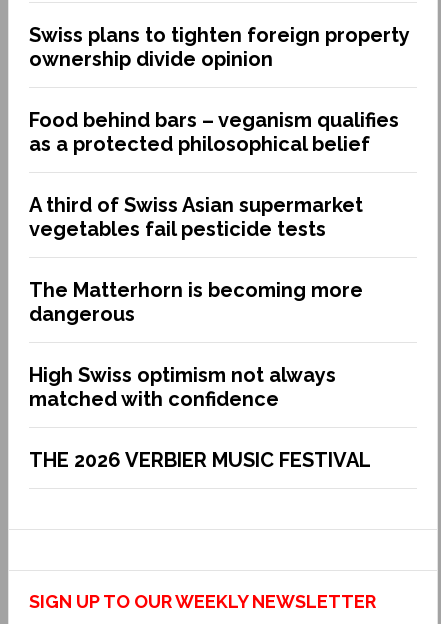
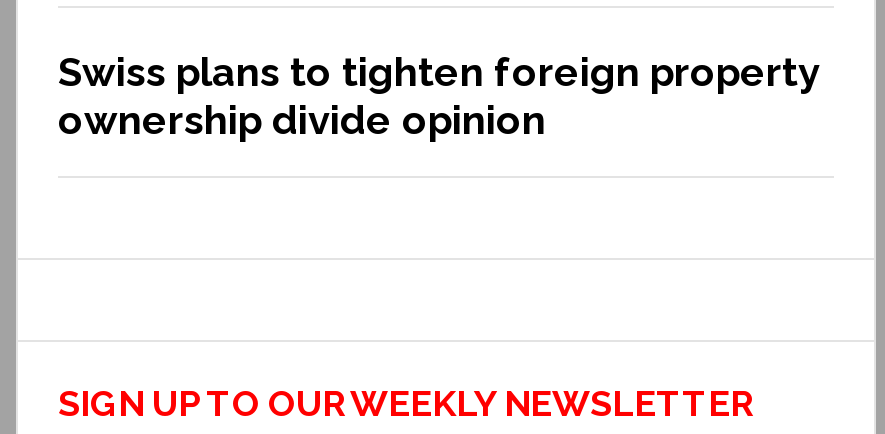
[29,108,399,472] Food behind bars – veganism qualifies | as a protected philosophical belief | A third of Swiss Asian supermarket | vegetables fail pesticide tests | The Matterhorn is becoming more | dangerous | High Swiss optimism not always | matched with confidence | THE 2026 VERBIER MUSIC FESTIVAL -> none

